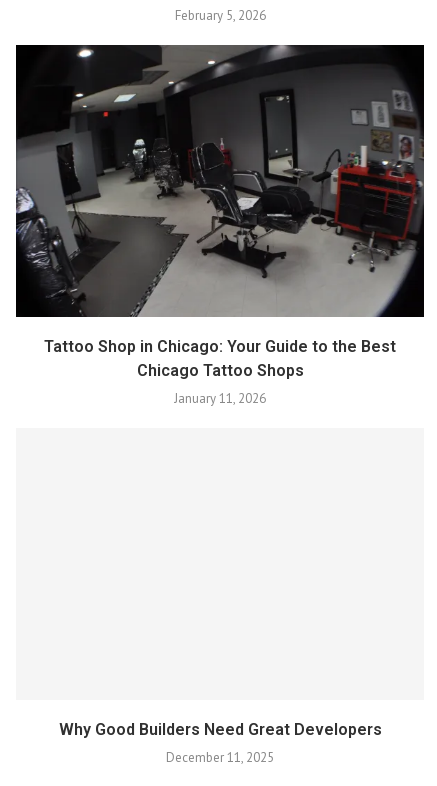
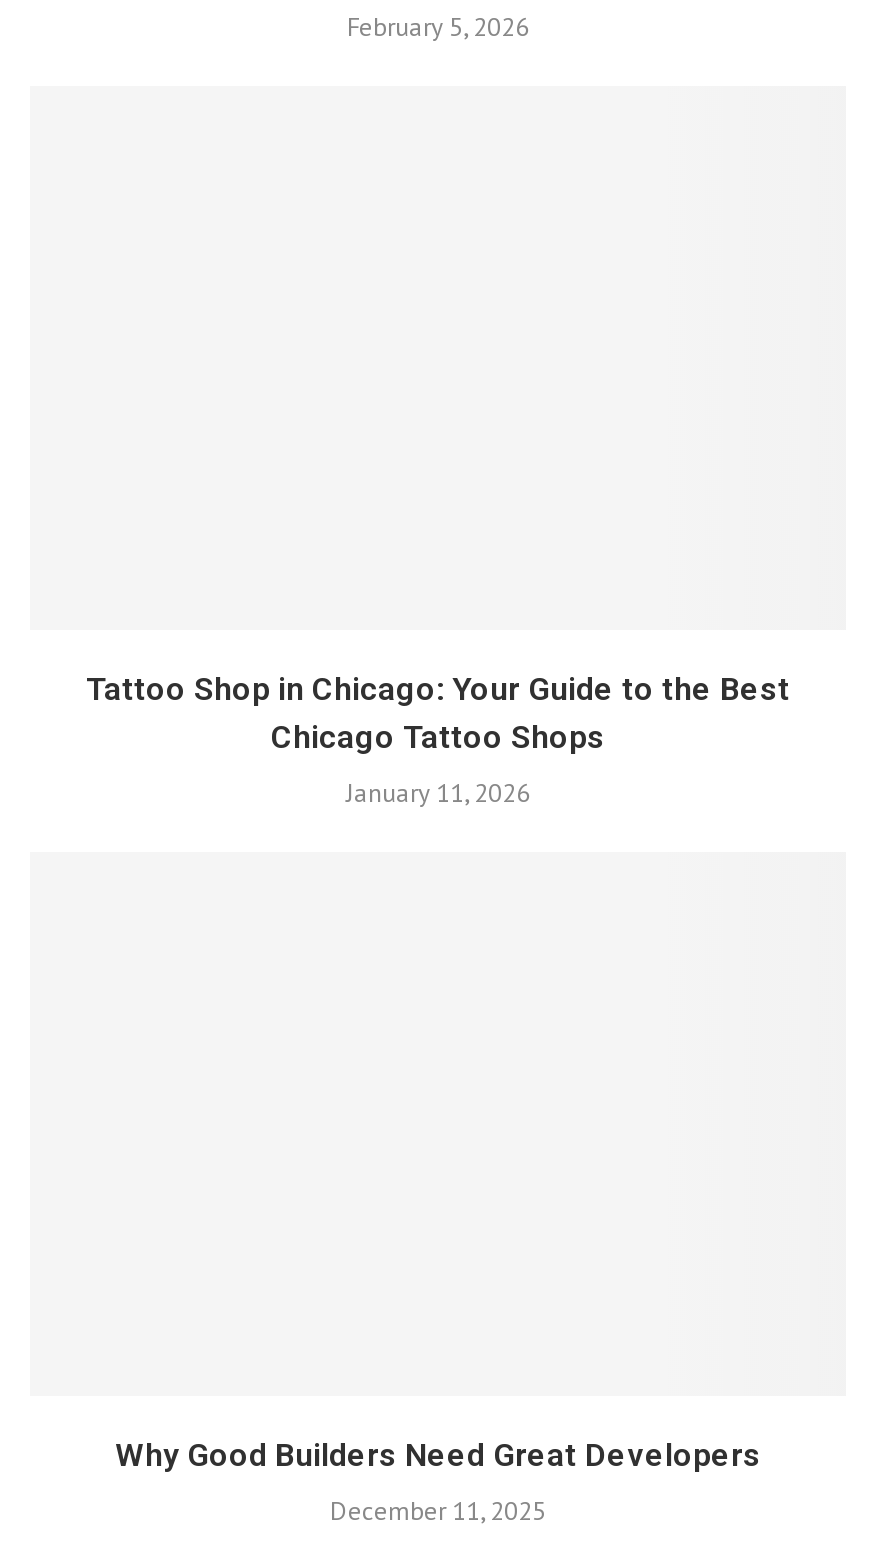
[15,44,425,318] [image] -> none

